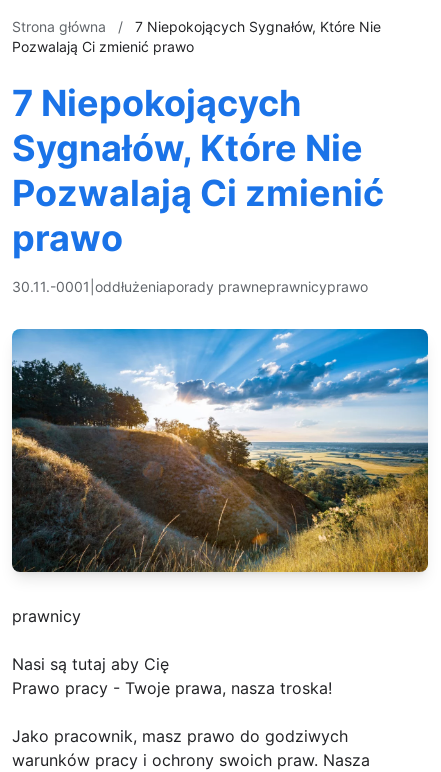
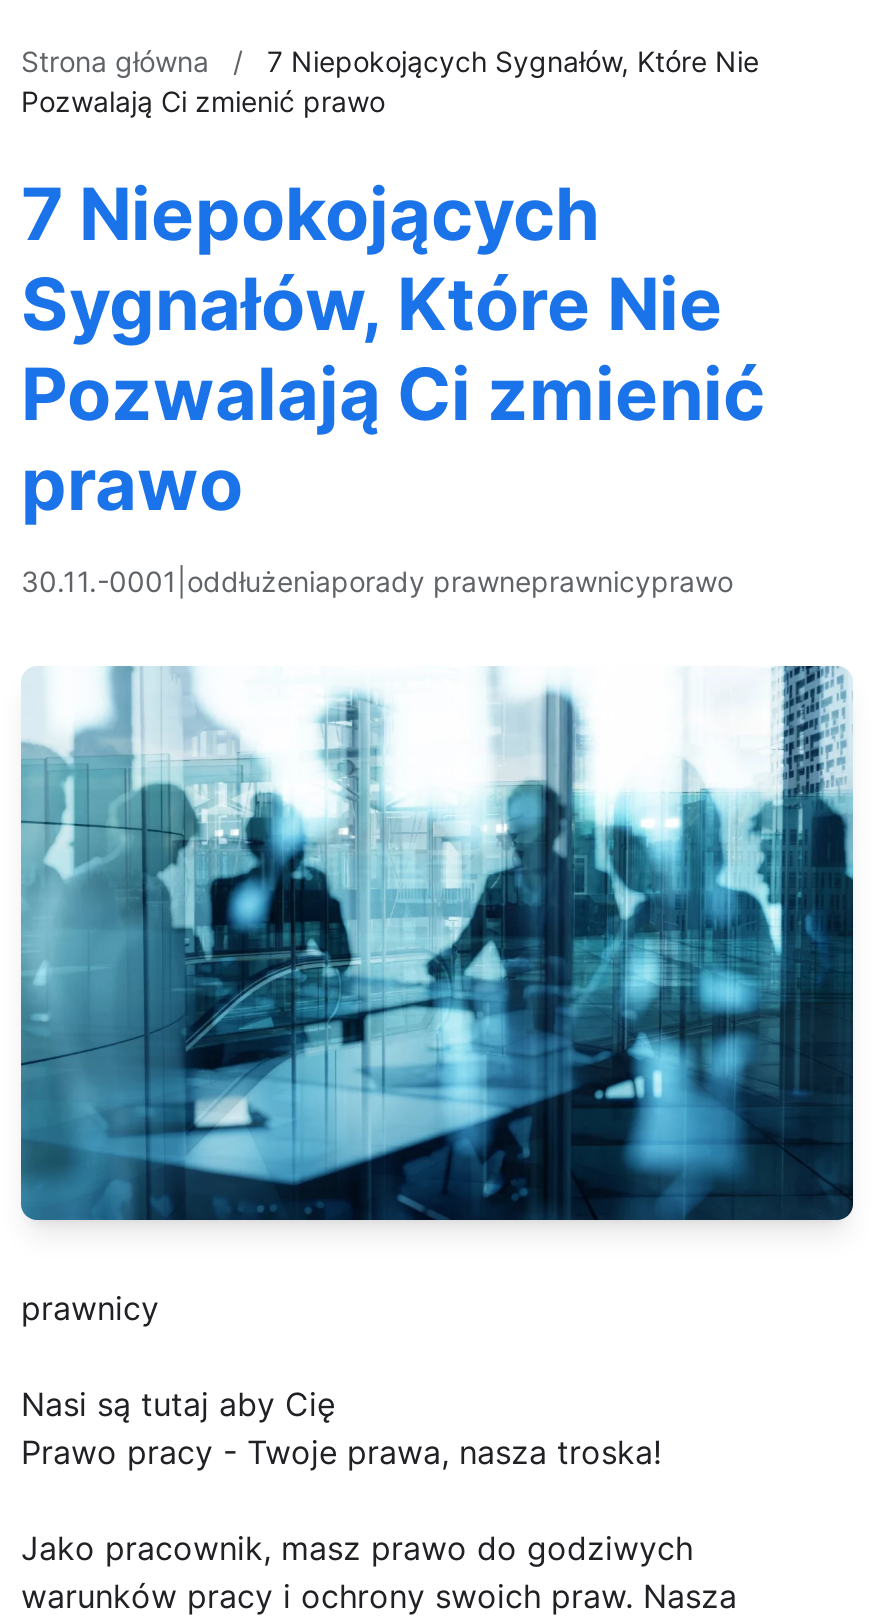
[11,328,429,573] [image] -> [19,664,855,1222] [image]

